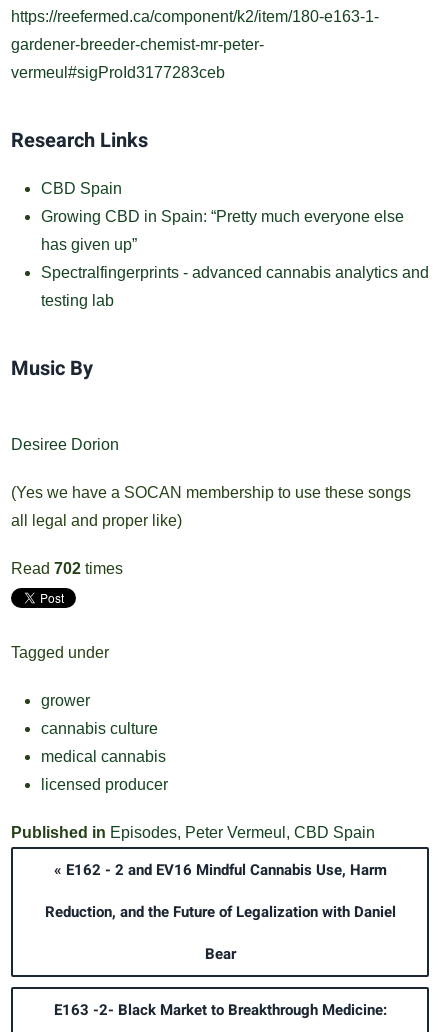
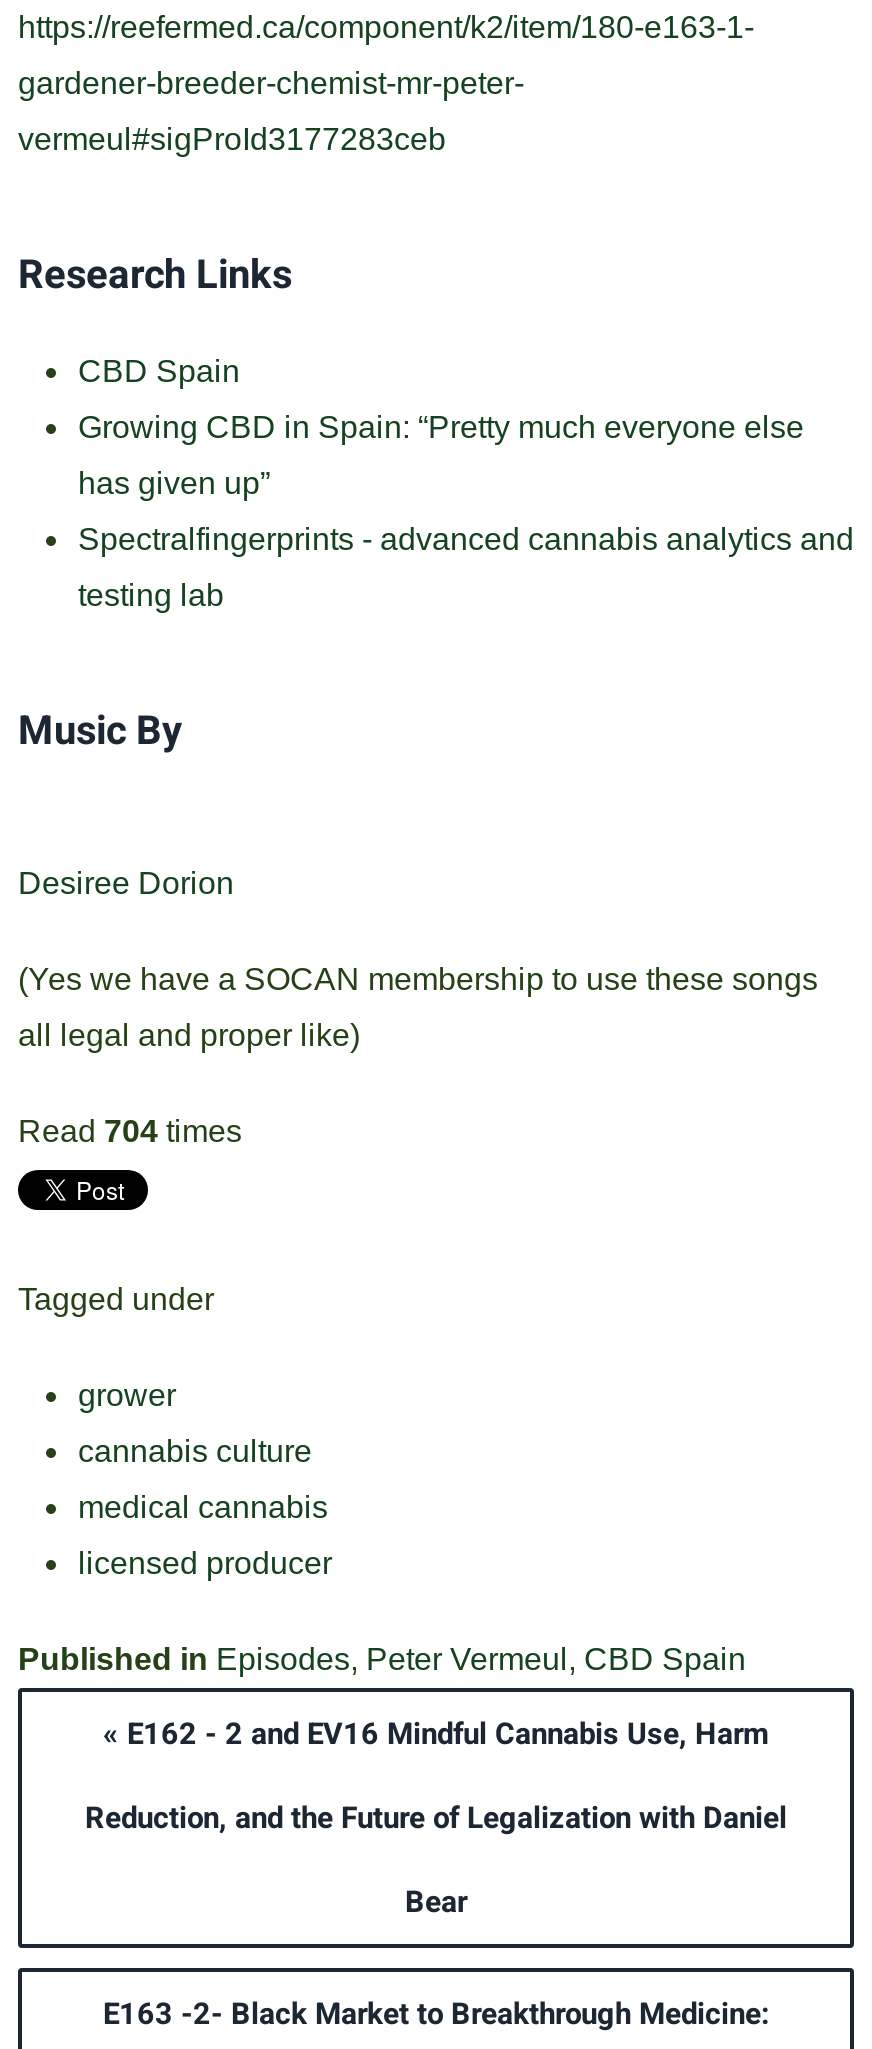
[11,560,123,577] Read 702 times -> [18,1115,242,1149] Read 704 times

